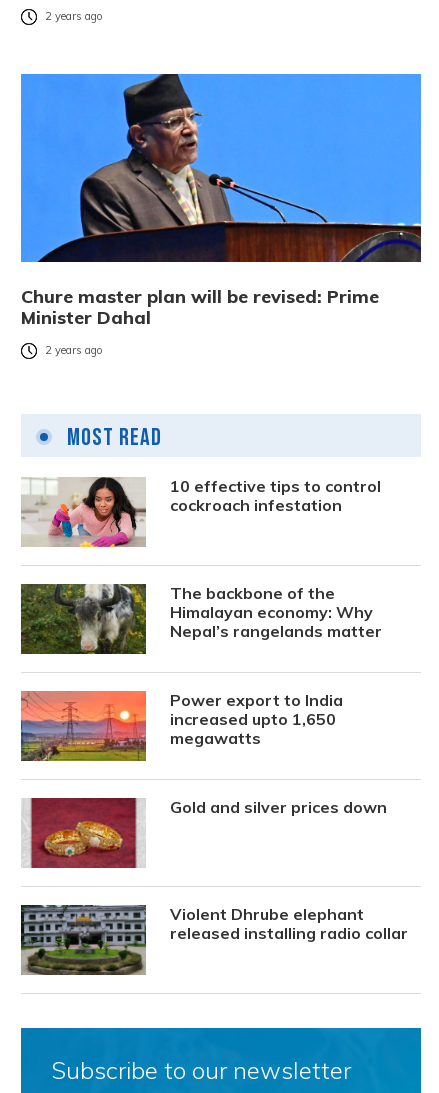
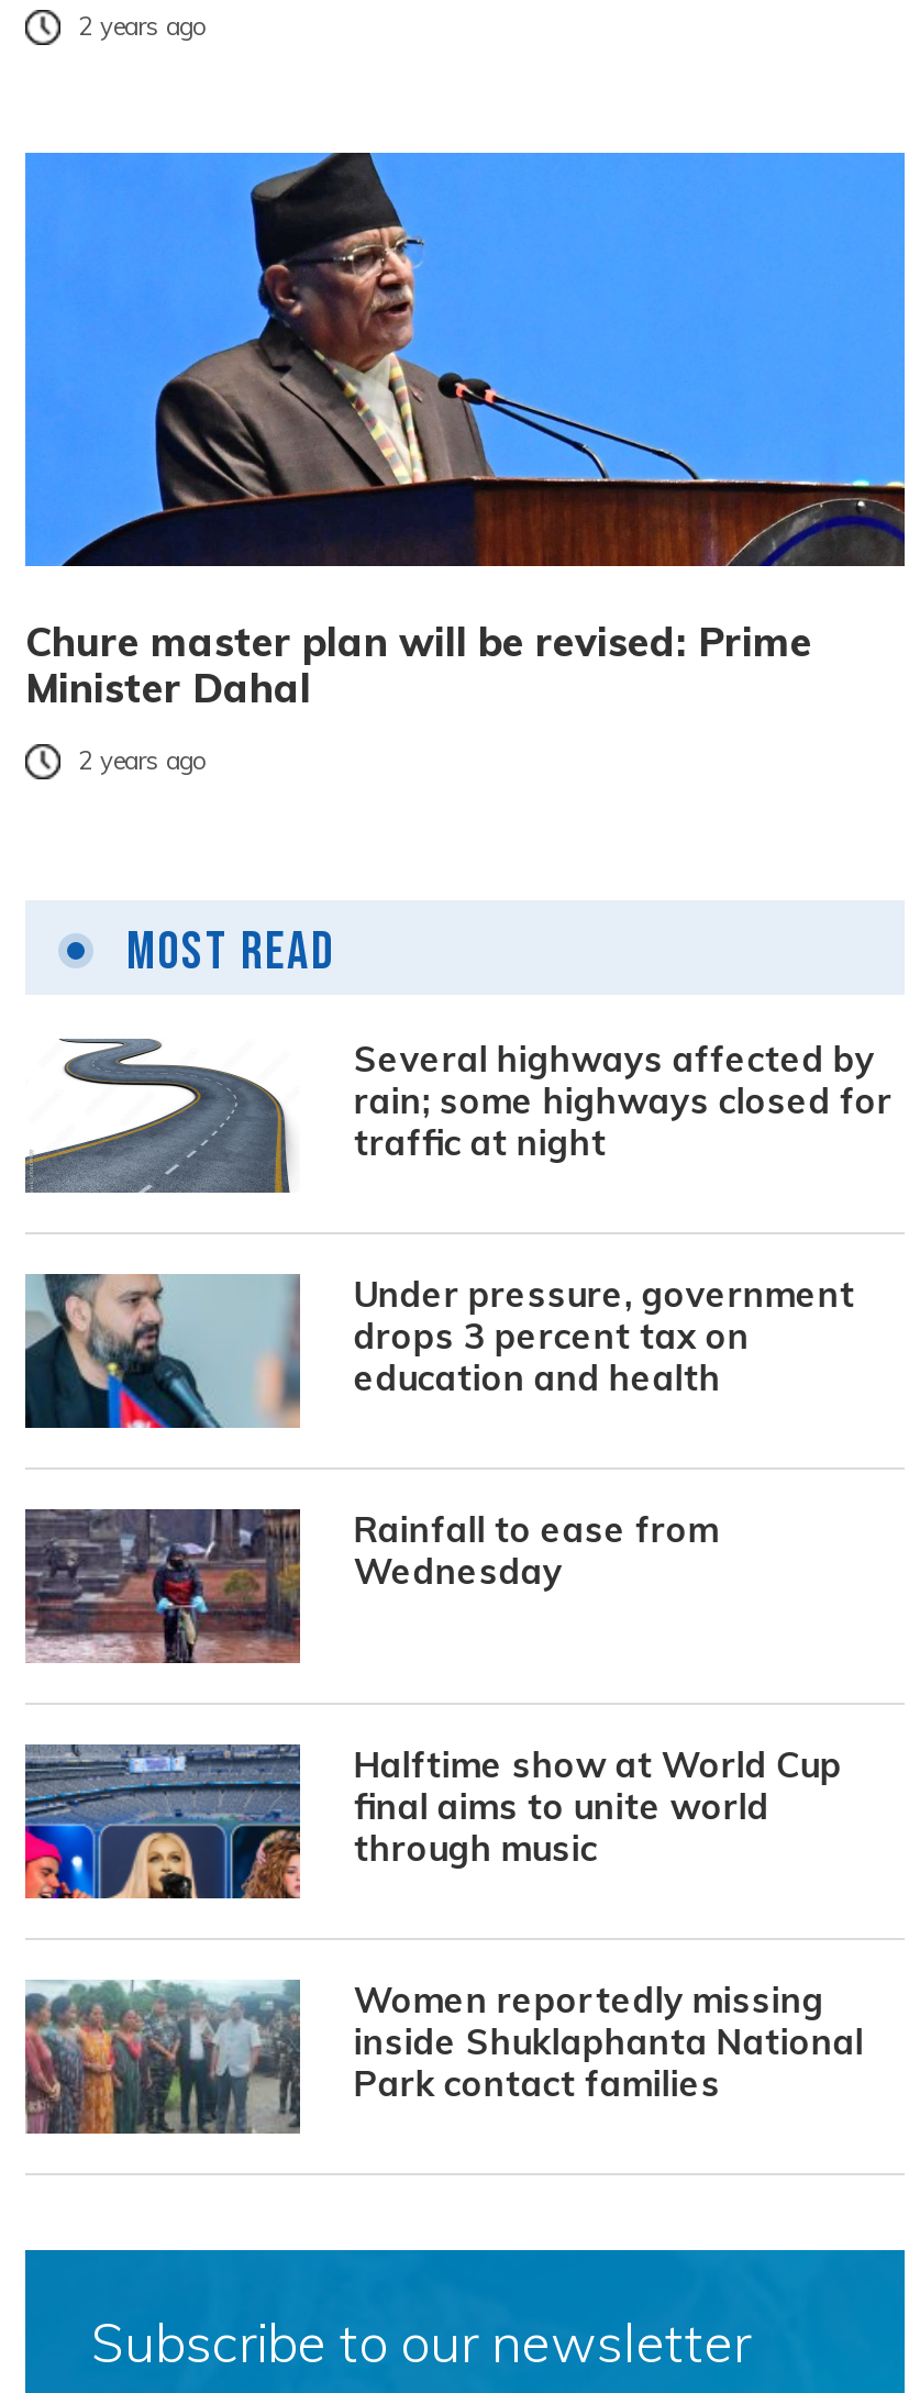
[20,475,381,548] [image] | 10 effective tips to control | cockroach infestation -> [25,1035,892,1195] [image] | Several highways affected by | rain; some highways closed for | traffic at night
[20,582,382,655] [image] | The backbone of the | Himalayan economy: Why | Nepal’s rangelands matter -> [23,1271,855,1430] [image] | Under pressure, government | drops 3 percent tax on | education and health
[20,689,343,762] [image] | Power export to India | increased upto 1,650 | megawatts -> [23,1506,718,1665] [image] | Rainfall to ease from | Wednesday
[21,796,387,869] [image] | Gold and silver prices down -> [23,1741,842,1901] [image] | Halftime show at World Cup | final aims to unite world | through music
[20,903,408,975] [image] | Violent Dhrube elephant | released installing radio collar -> [23,1976,864,2134] [image] | Women reportedly missing | inside Shuklaphanta National | Park contact families

